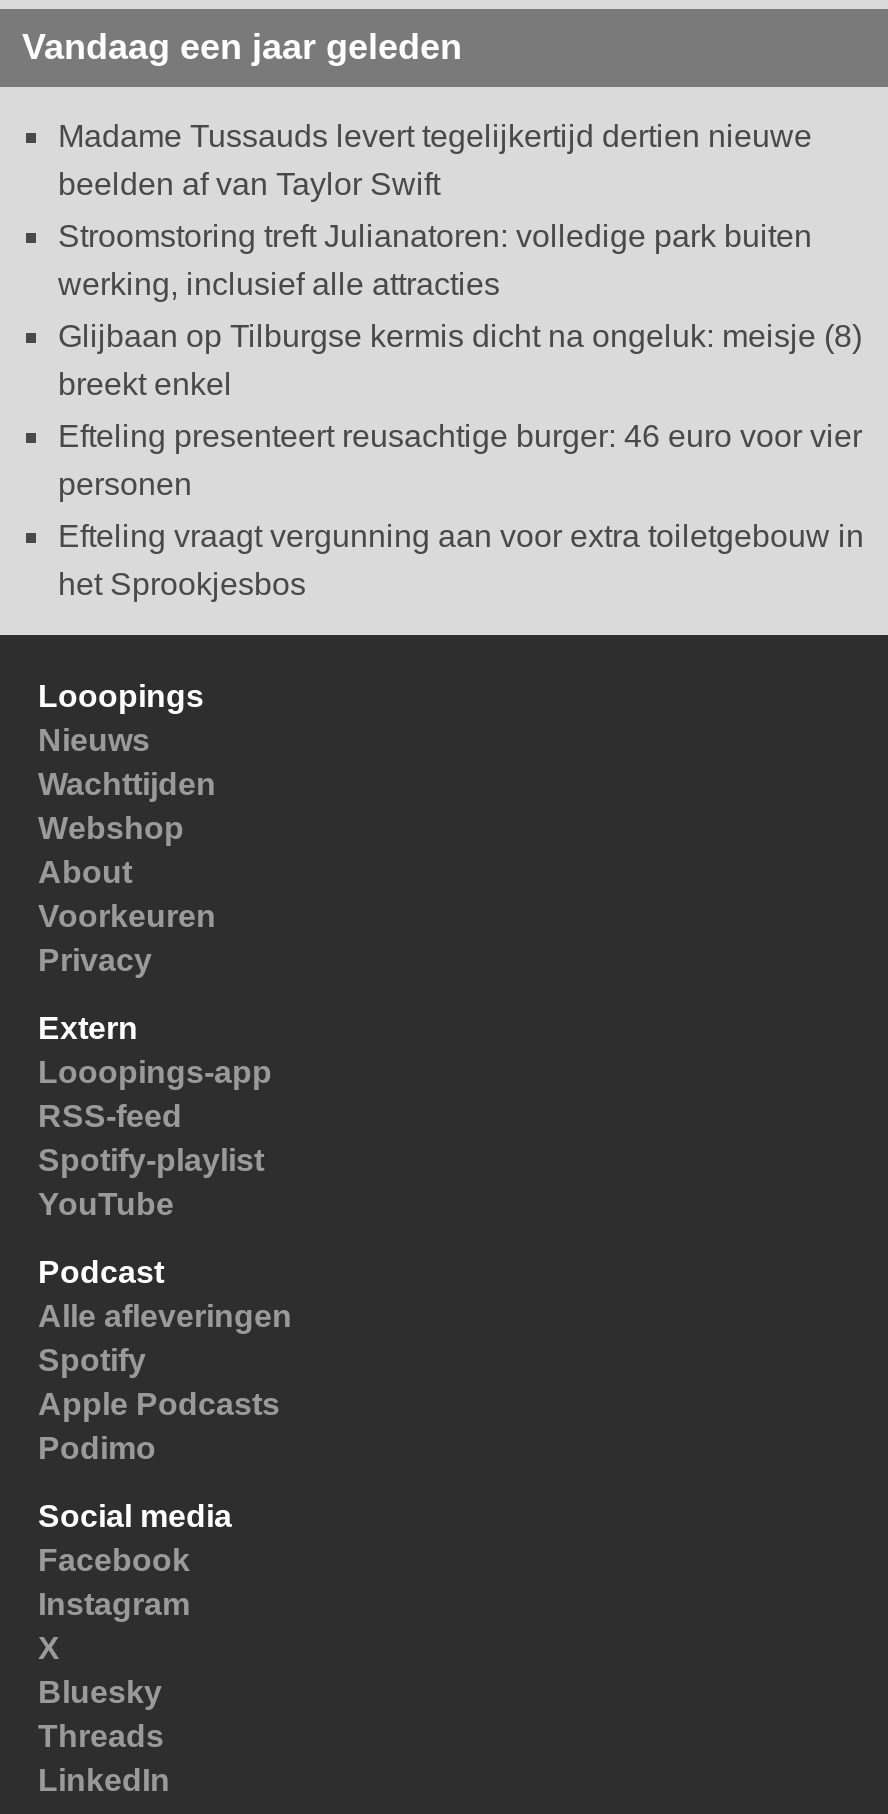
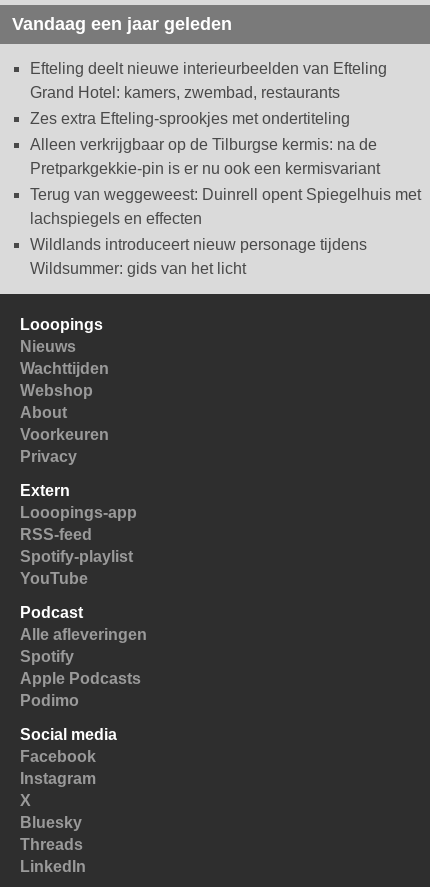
[58,120,812,202] Madame Tussauds levert tegelijkertijd dertien nieuwe | beelden af van Taylor Swift -> [30,60,387,101] Efteling deelt nieuwe interieurbeelden van Efteling | Grand Hotel: kamers, zwembad, restaurants
[58,220,812,302] Stroomstoring treft Julianatoren: volledige park buiten | werking, inclusief alle attracties -> [30,110,350,127] Zes extra Efteling-sprookjes met ondertiteling
[58,320,862,402] Glijbaan op Tilburgse kermis dicht na ongeluk: meisje (8) | breekt enkel -> [30,136,380,177] Alleen verkrijgbaar op de Tilburgse kermis: na de | Pretparkgekkie-pin is er nu ook een kermisvariant
[58,420,862,502] Efteling presenteert reusachtige burger: 46 euro voor vier | personen -> [30,186,421,227] Terug van weggeweest: Duinrell opent Spiegelhuis met | lachspiegels en effecten
[58,520,864,602] Efteling vraagt vergunning aan voor extra toiletgebouw in | het Sprookjesbos -> [30,236,367,277] Wildlands introduceert nieuw personage tijdens | Wildsummer: gids van het licht

